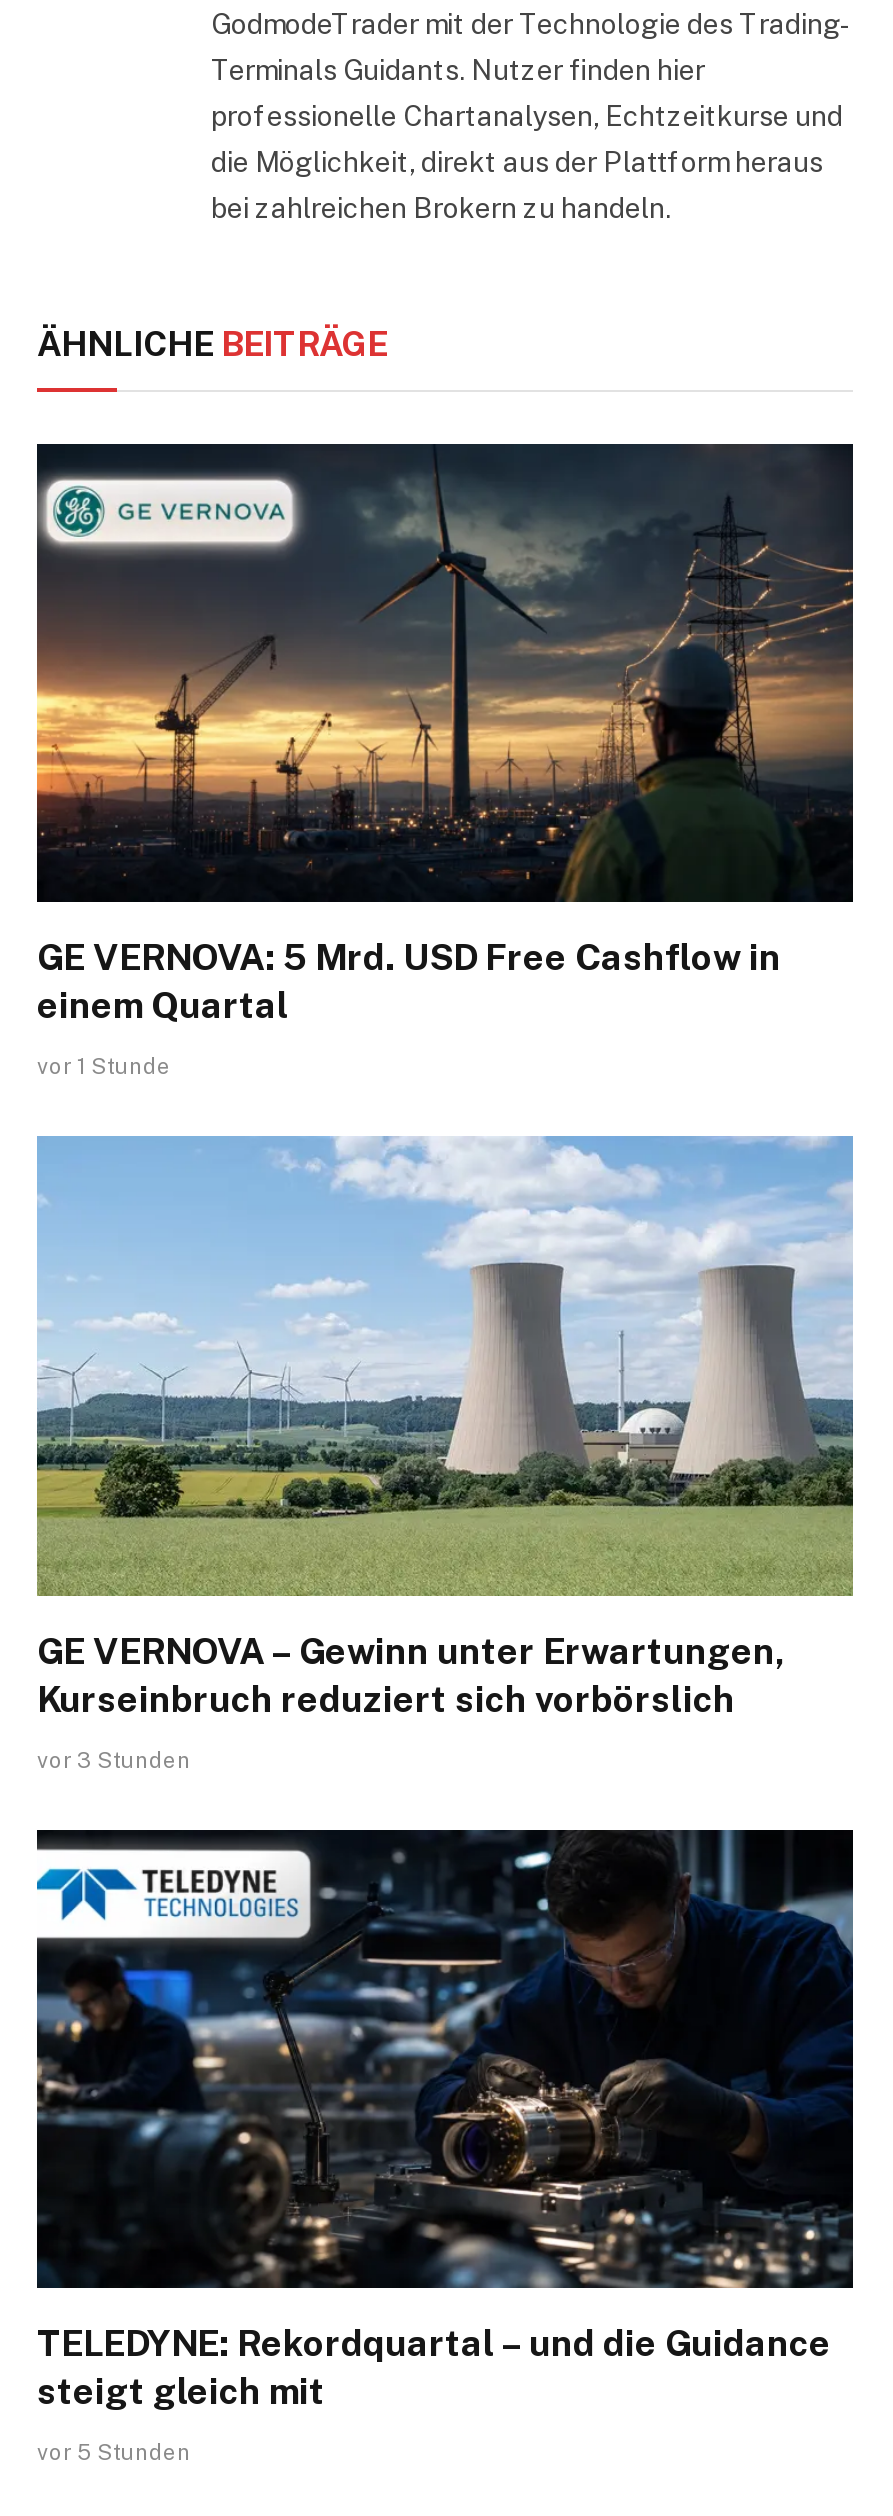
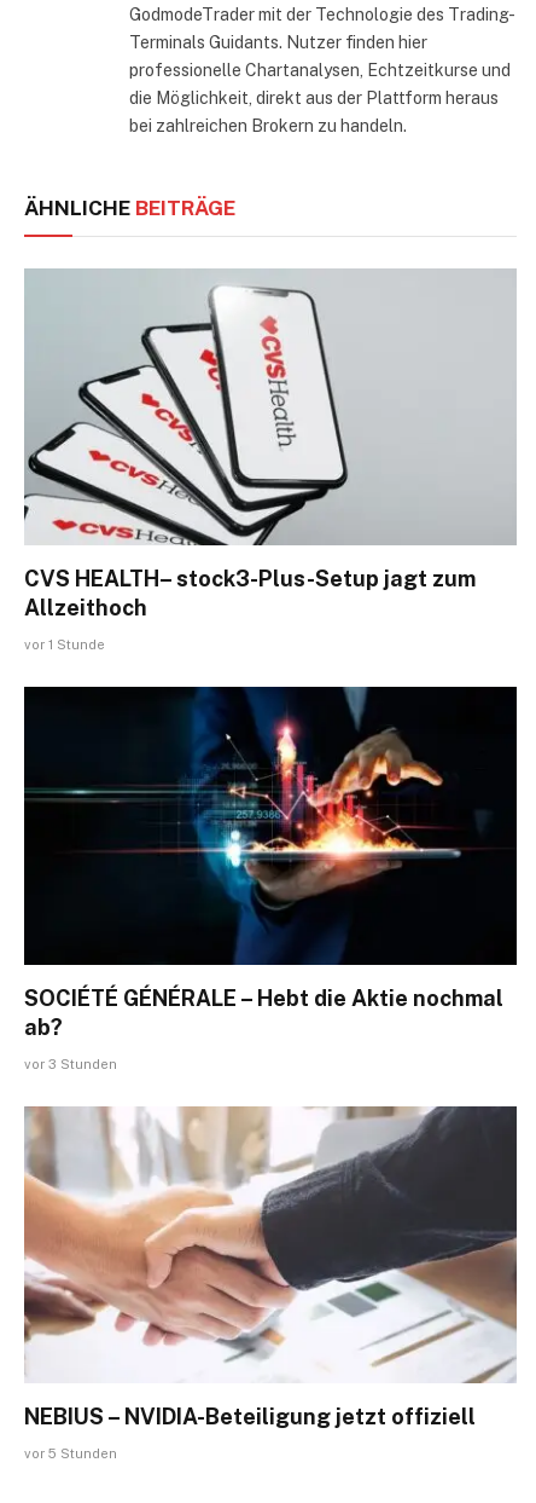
[35,442,855,1027] [image] | GE VERNOVA: 5 Mrd. USD Free Cashflow in | einem Quartal -> [24,268,517,621] [image] | CVS HEALTH– stock3-Plus-Setup jagt zum | Allzeithoch
[35,1136,855,1720] [image] | GE VERNOVA – Gewinn unter Erwartungen, | Kurseinbruch reduziert sich vorbörslich -> [23,686,518,1040] [image] | SOCIÉTÉ GÉNÉRALE – Hebt die Aktie nochmal | ab?
[35,1828,855,2413] [image] | TELEDYNE: Rekordquartal – und die Guidance | steigt gleich mit -> [23,1105,518,1430] [image] | NEBIUS – NVIDIA-Beteiligung jetzt offiziell

